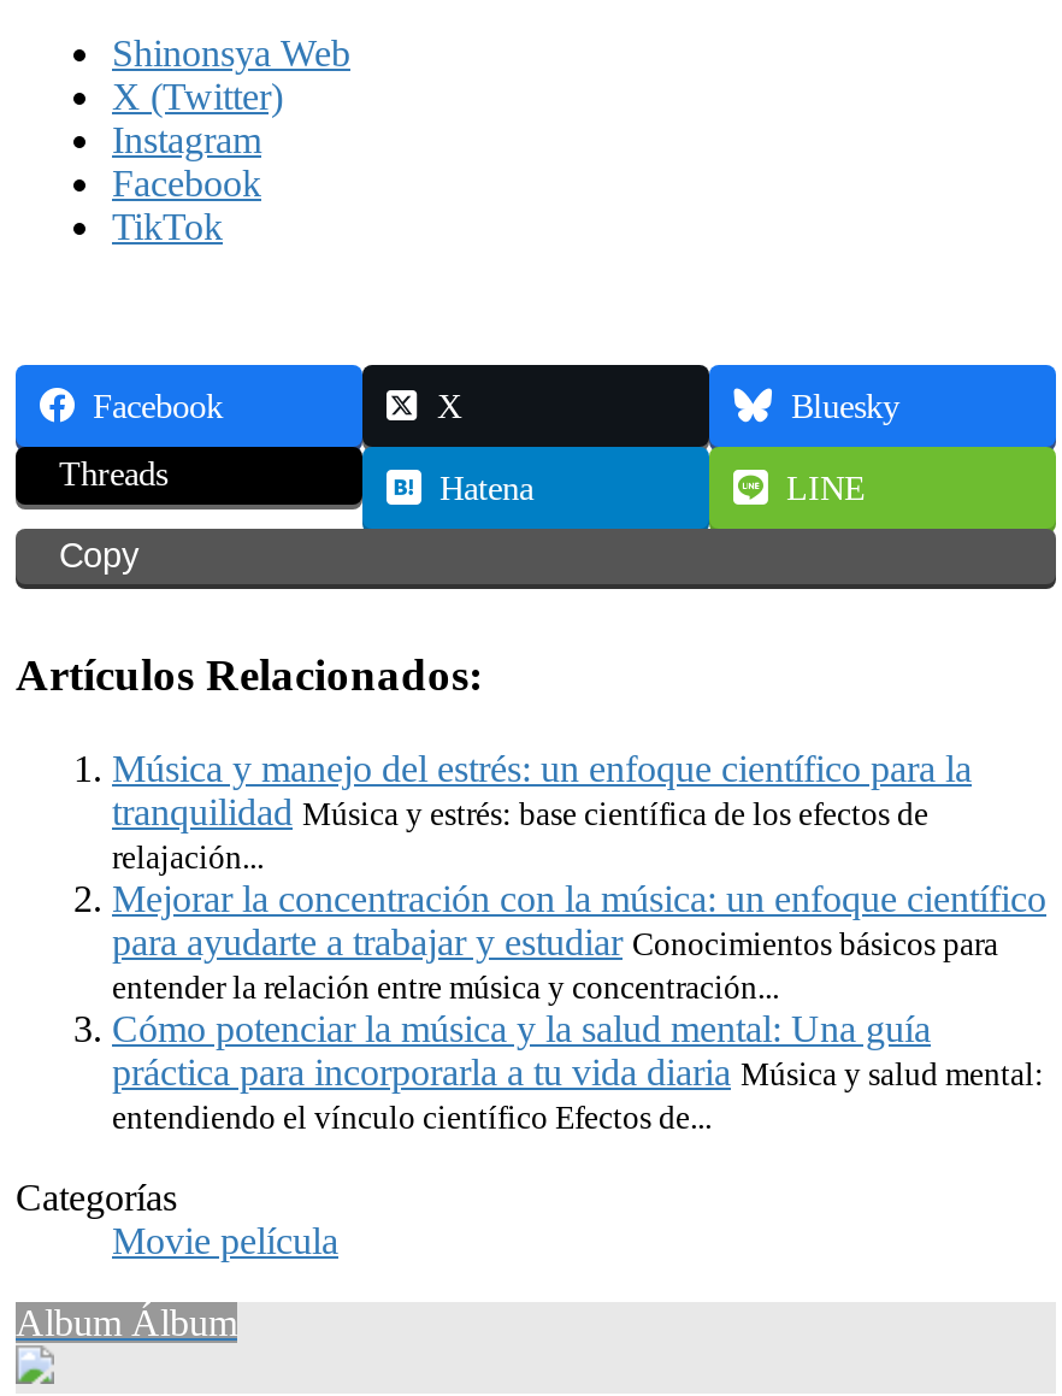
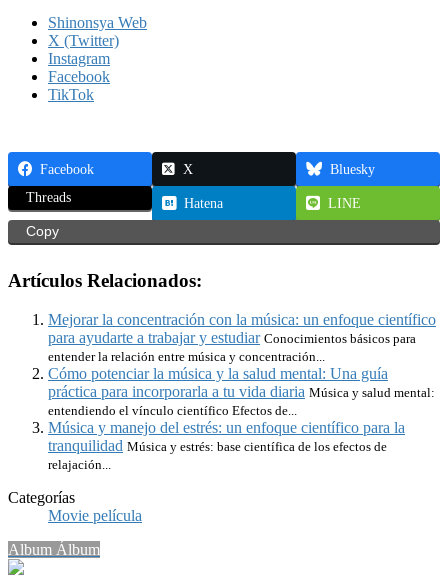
moved [112,747,972,875] -> [48,419,405,472]: Música y manejo del estrés: un enfoque científico para la | tranquilidad Música y estrés: base científica de los efectos de | relajación...
moved [112,877,1046,1135] -> [48,311,436,418]: Mejorar la concentración con la música: un enfoque científico | para ayudarte a trabajar y estudiar Conocimientos básicos para | entender la relación entre música y concentración... | Cómo potenciar la música y la salud mental: Una guía | práctica para incorporarla a tu vida diaria Música y salud mental: | entendiendo el vínculo científico Efectos de...

